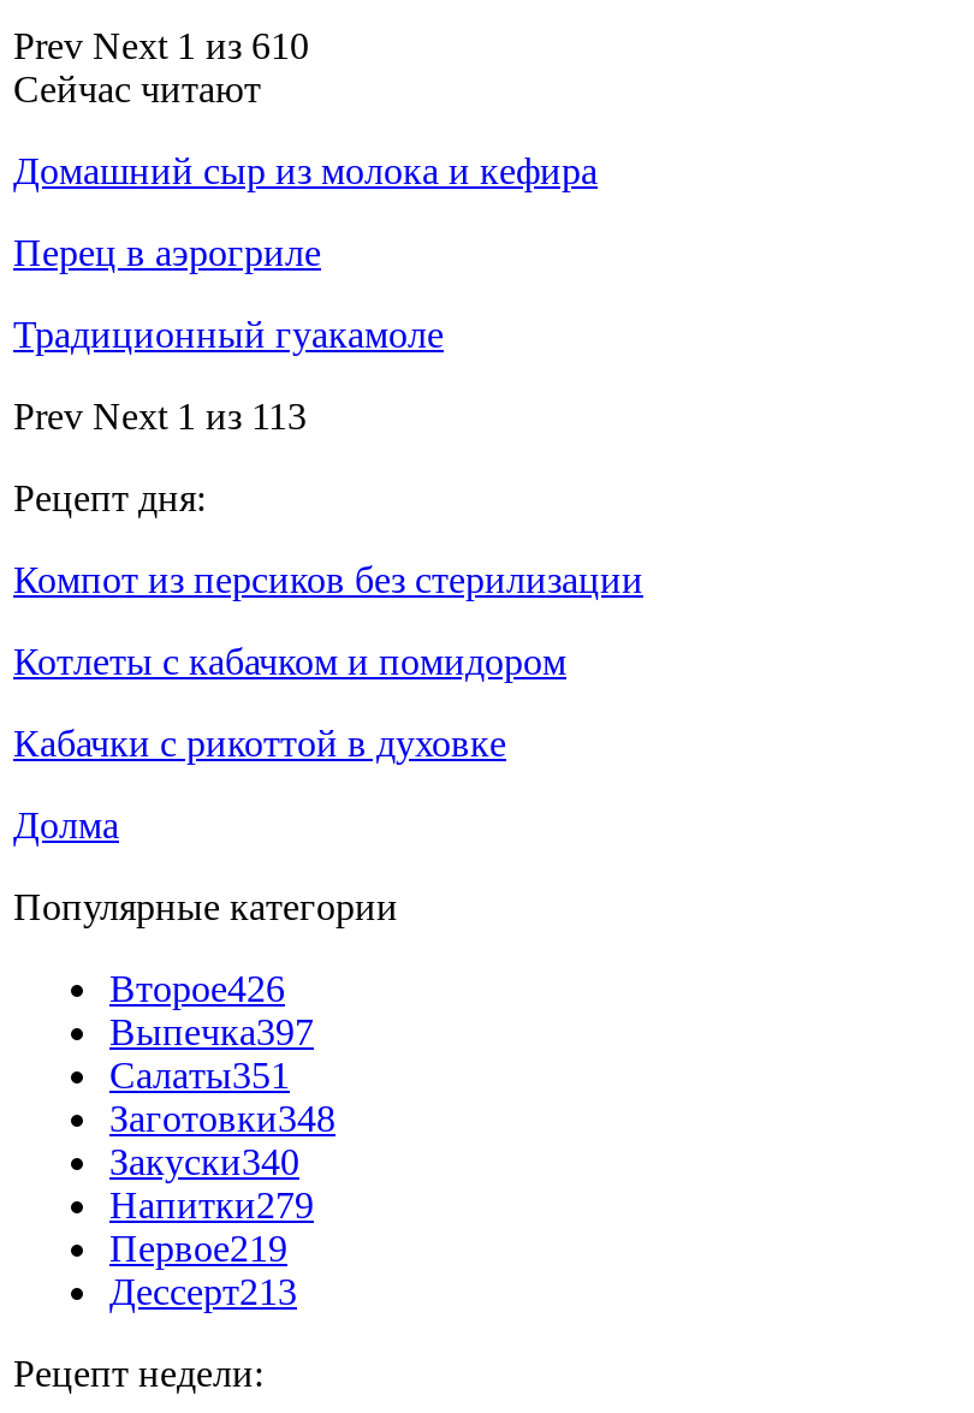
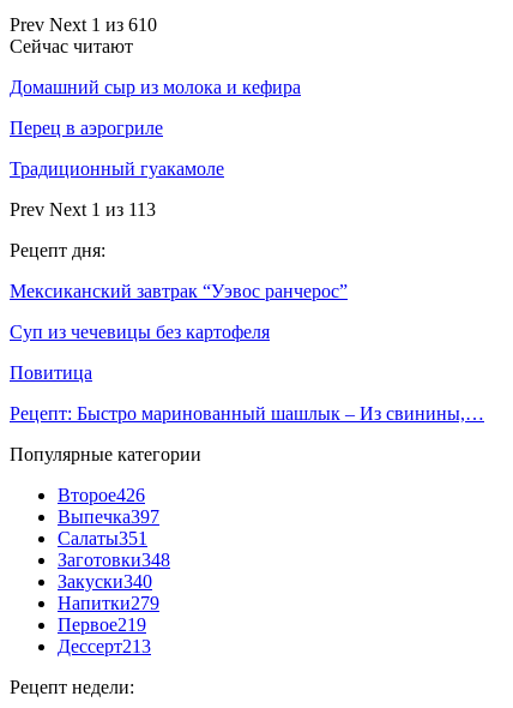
[13,560,643,601] Компот из персиков без стерилизации -> [10,281,348,301] Мексиканский завтрак “Уэвос ранчерос”
[13,641,566,682] Котлеты с кабачком и помидором -> [10,322,270,342] Суп из чечевицы без картофеля
[13,723,506,764] Кабачки с рикоттой в духовке -> [10,363,92,383] Повитица
[13,805,119,846] Долма -> [10,403,484,424] Рецепт: Быстро маринованный шашлык – Из свинины,…

